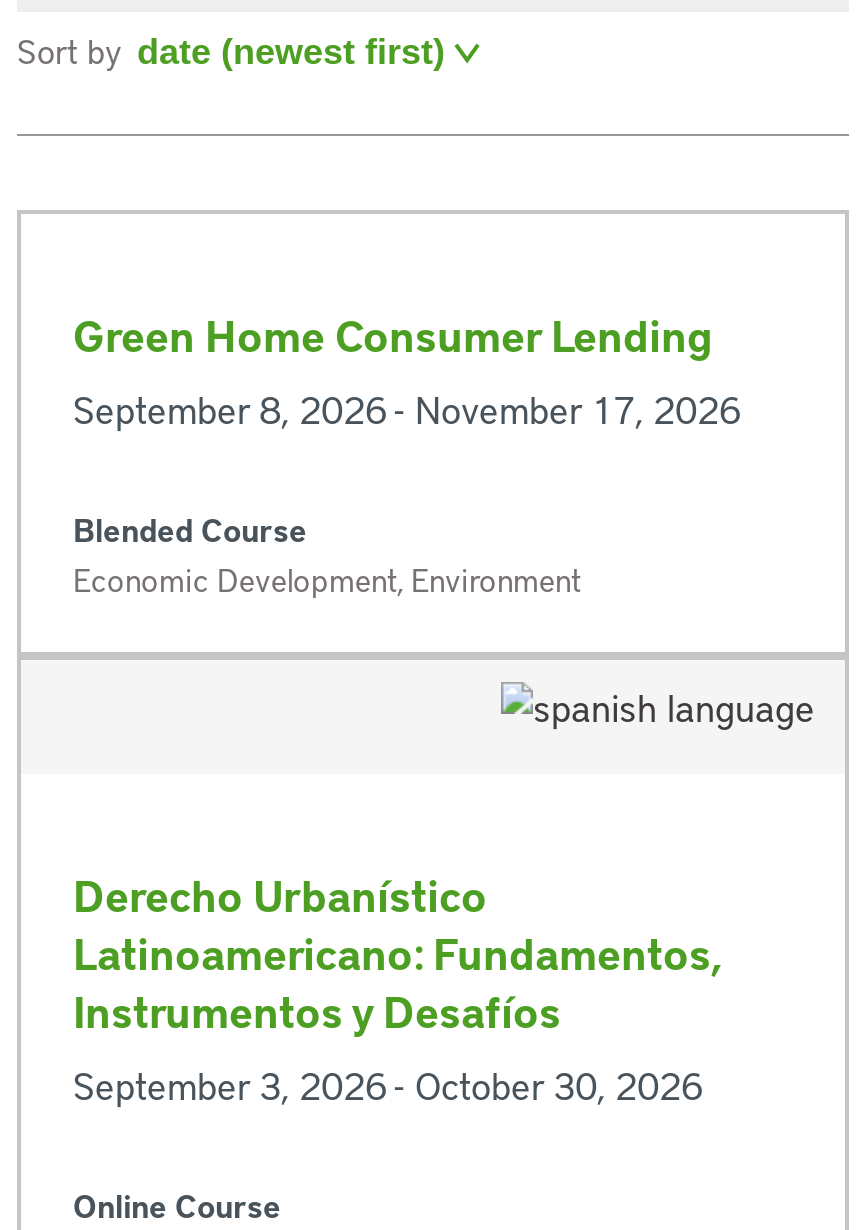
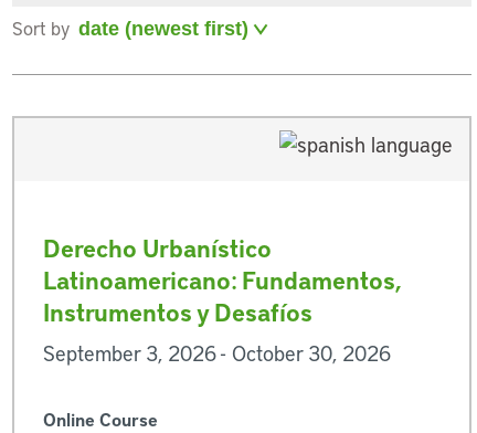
[73,306,741,600] Green Home Consumer Lending | September 8, 2026 - November 17, 2026 | Blended Course | Economic Development, Environment -> none

